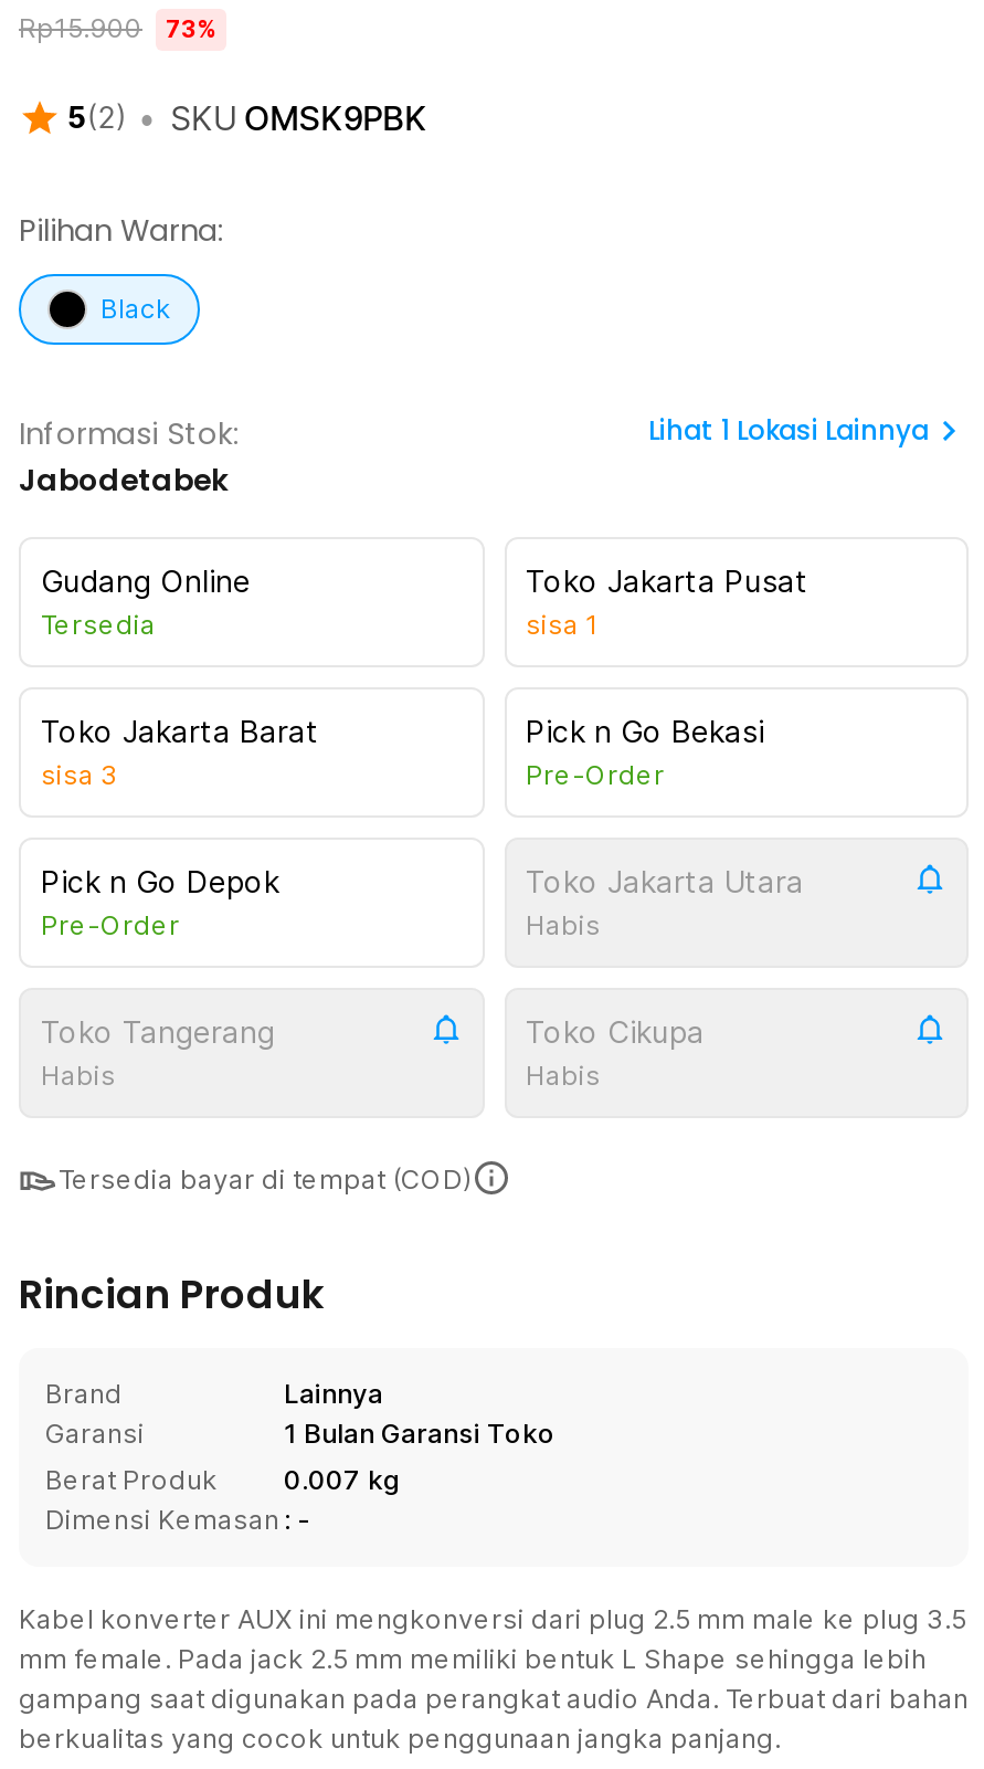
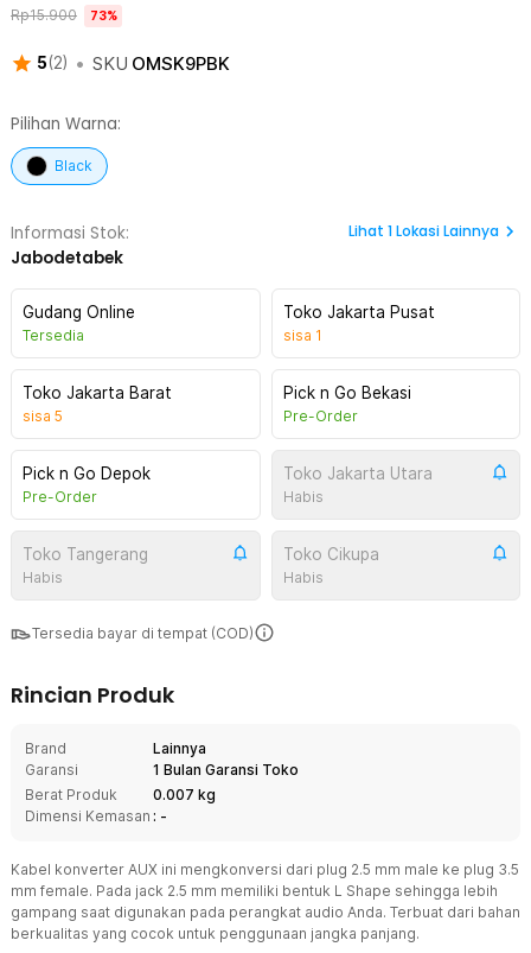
[41,758,118,791] sisa 3 -> [23,407,63,425] sisa 5

